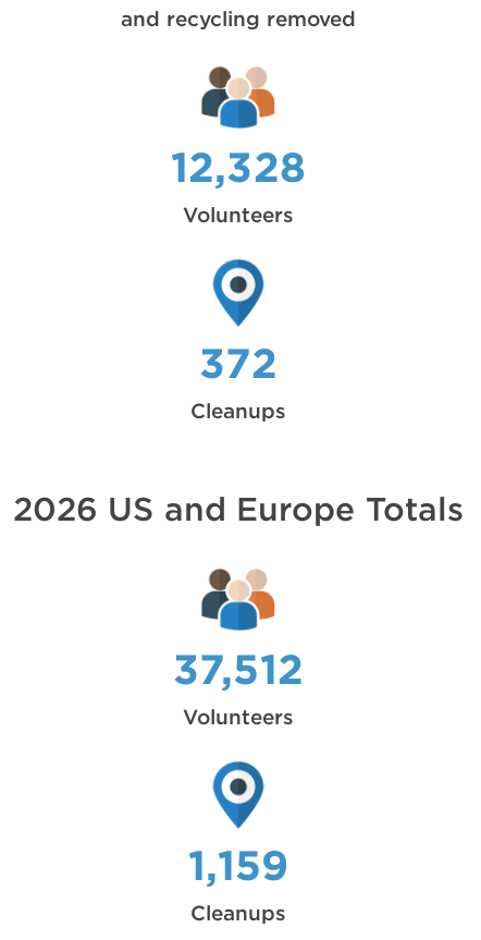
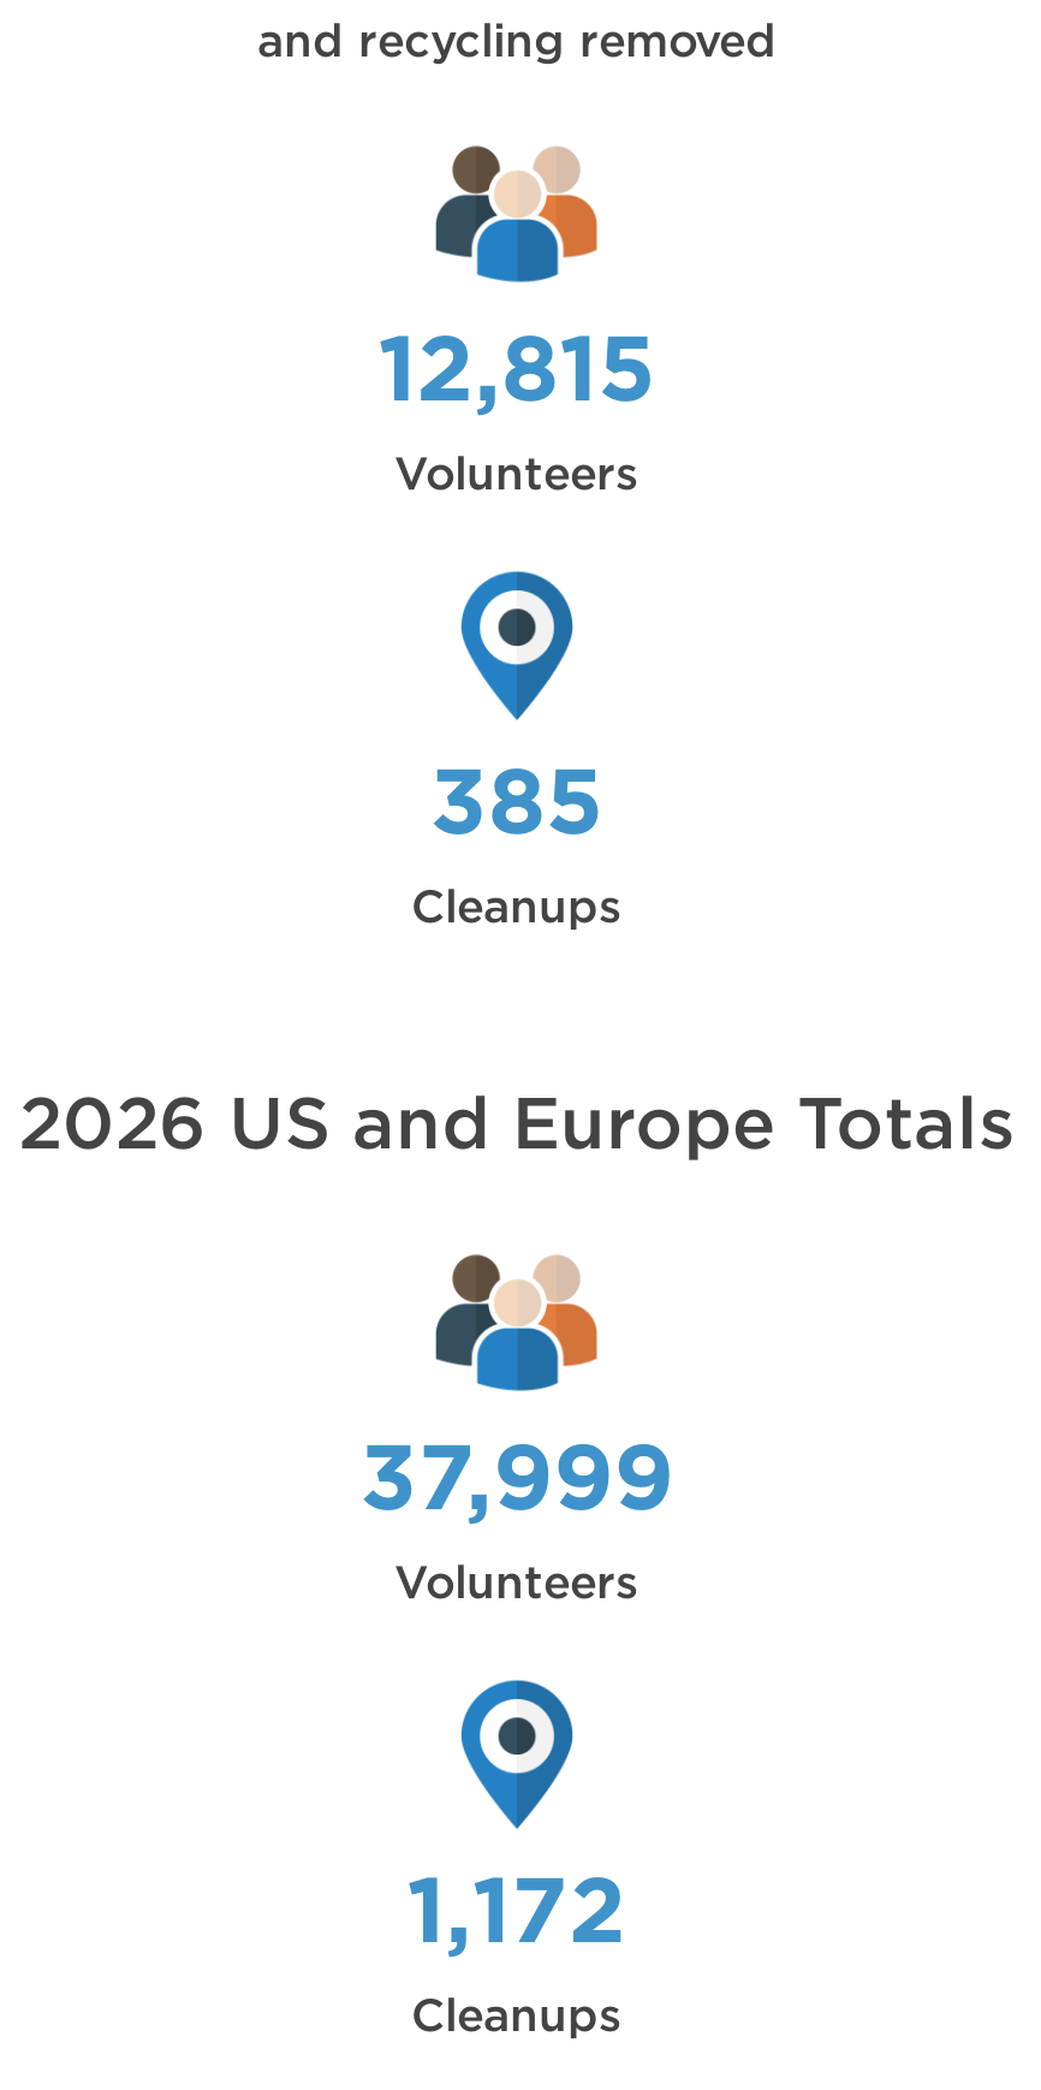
[171,142,306,191] 12,328 -> [378,313,656,421] 12,815
[199,338,278,387] 372 -> [430,746,604,854] 385
[173,644,303,693] 37,512 -> [360,1421,674,1530] 37,999
[188,840,289,889] 1,159 -> [407,1854,627,1963] 1,172

